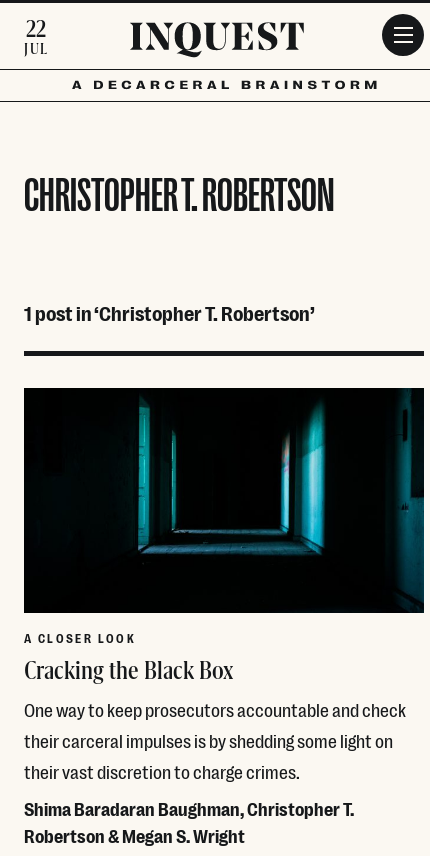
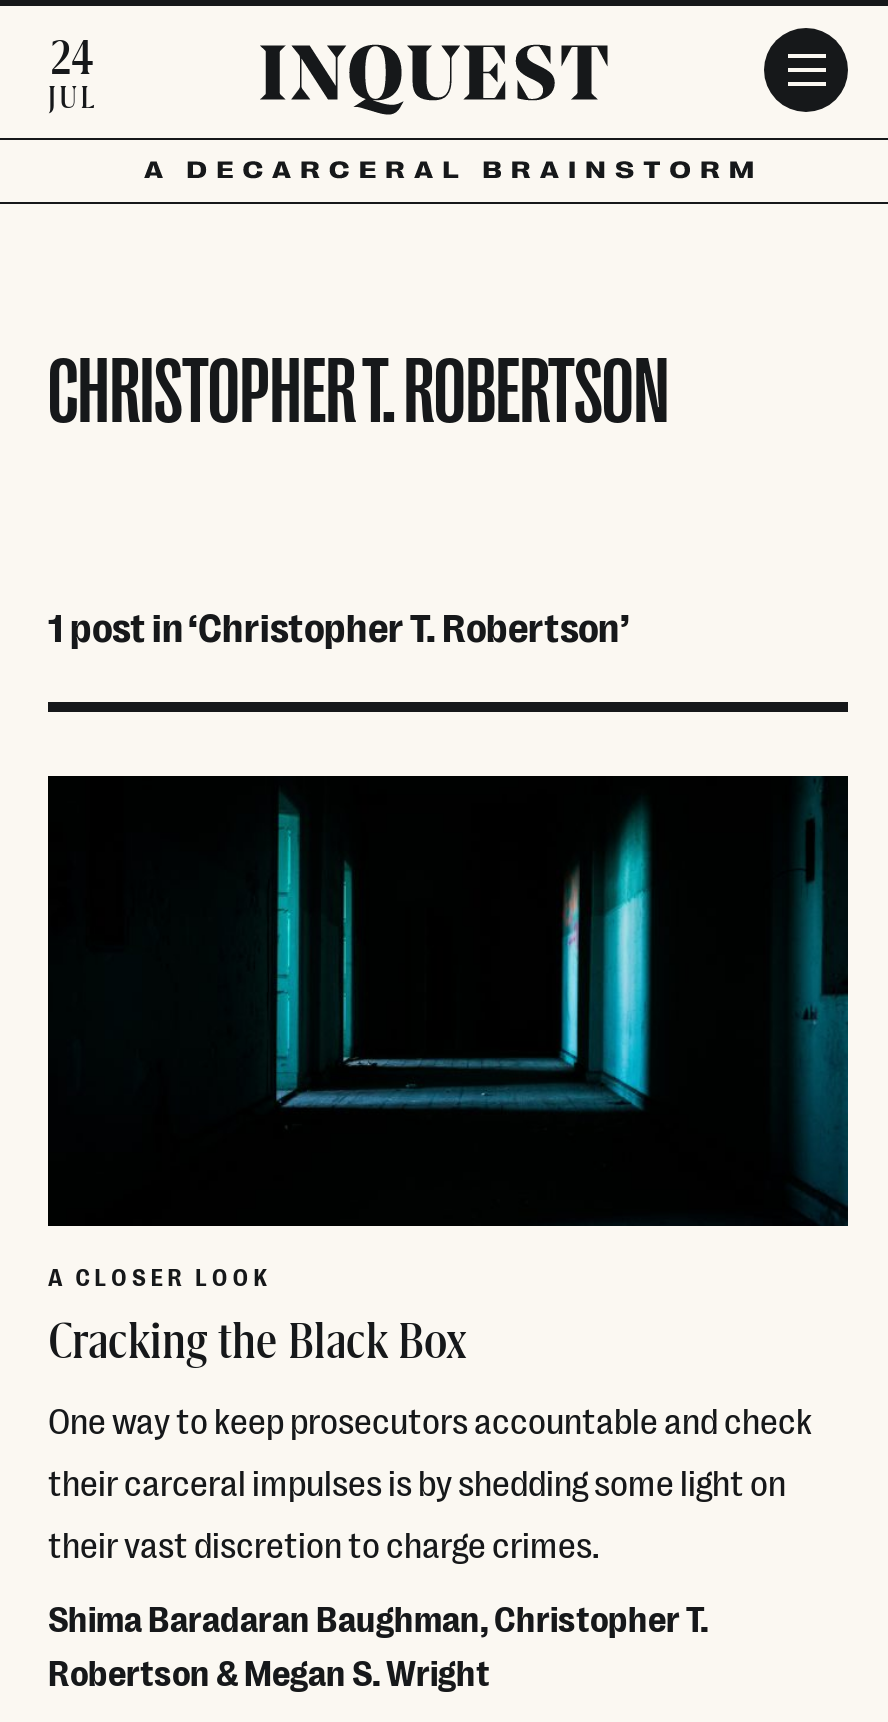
[26,12,46,43] 22 -> [51,25,95,87] 24

